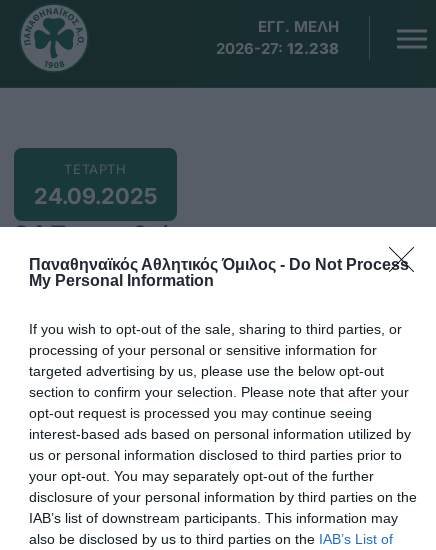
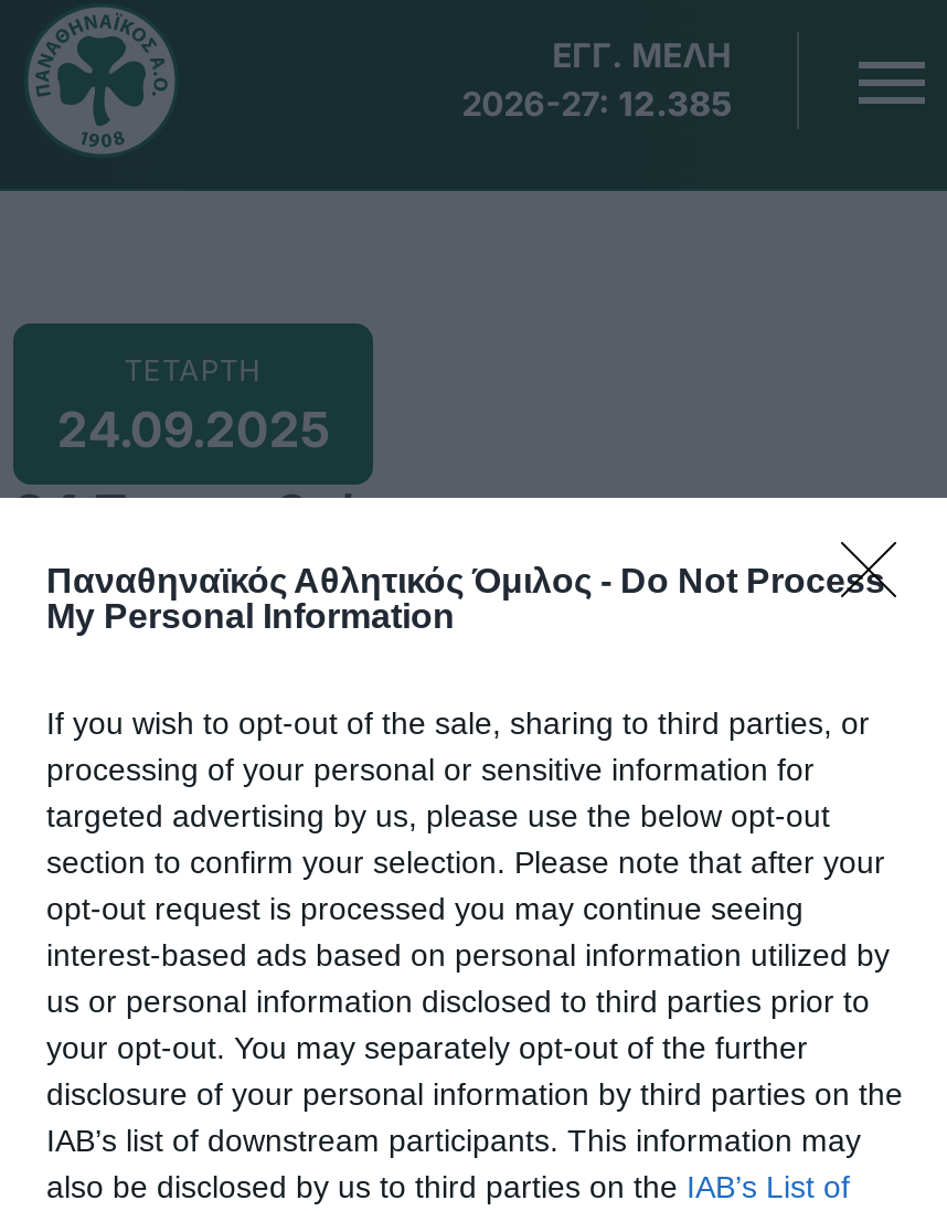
[216,39,339,58] 2026-27: 12.238 -> [462,83,731,125] 2026-27: 12.385

